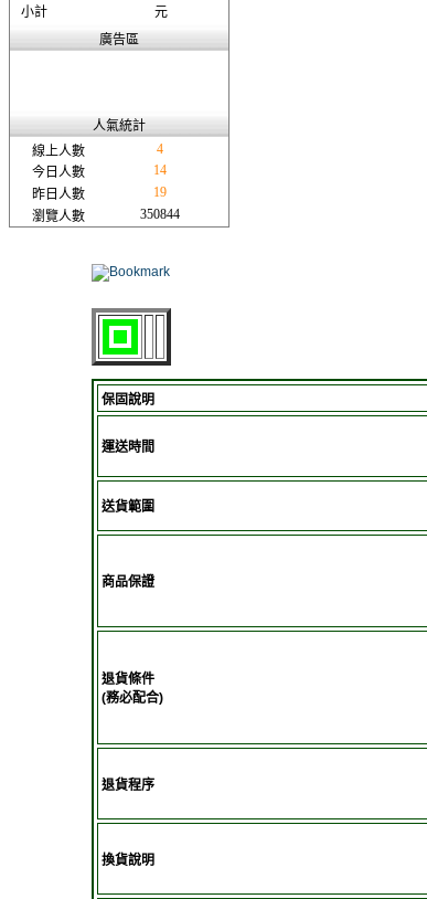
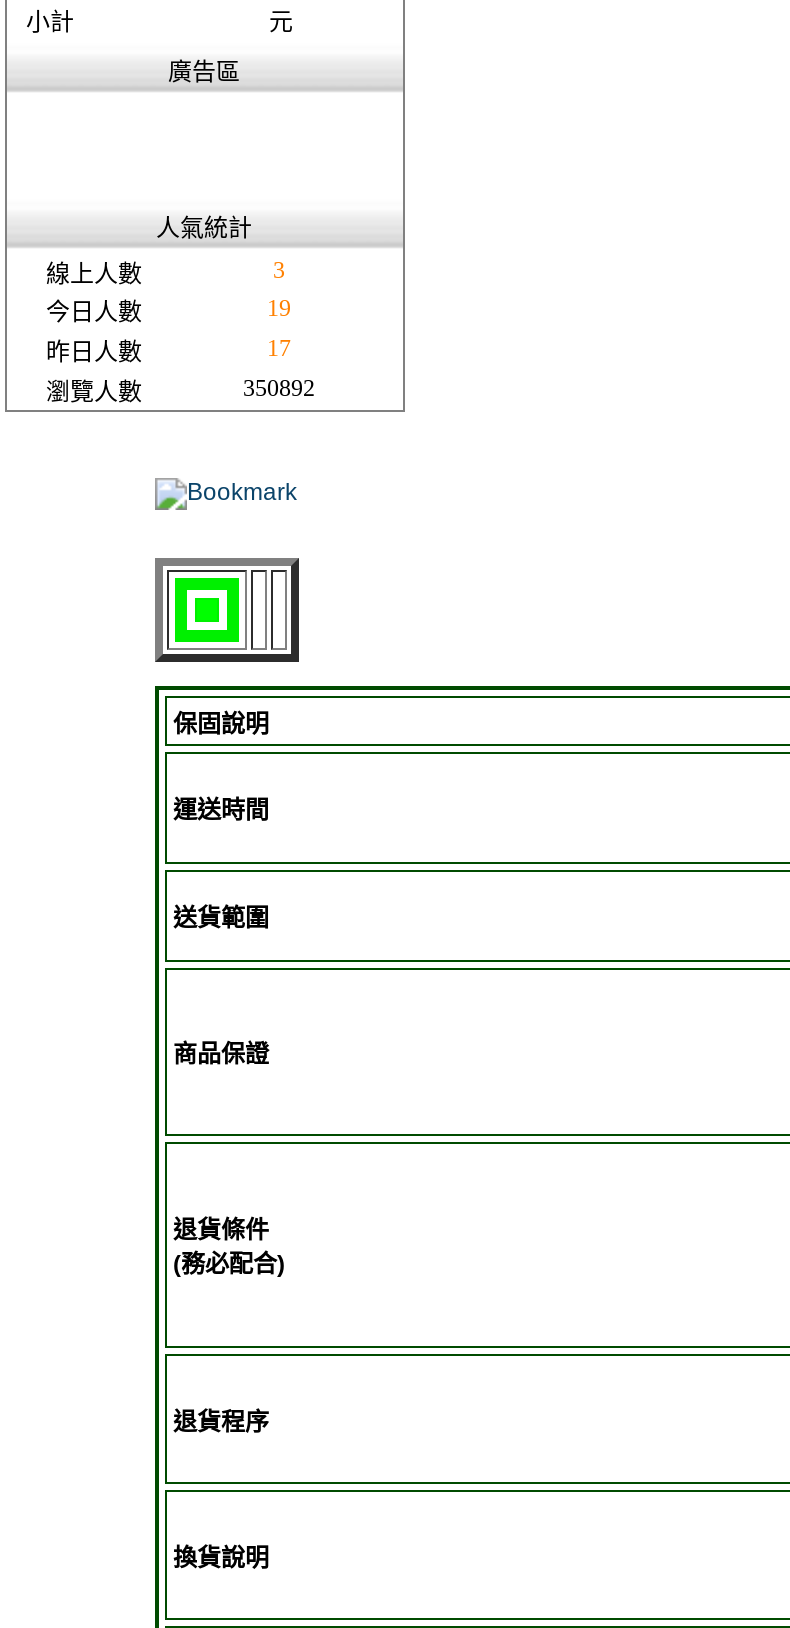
[157,141,163,157] 4 -> [273,256,285,284] 3
[153,162,167,178] 14 -> [267,294,291,322] 19
[153,184,167,200] 19 -> [267,334,291,362] 17
[140,207,180,222] 350844 -> [243,374,315,402] 350892

